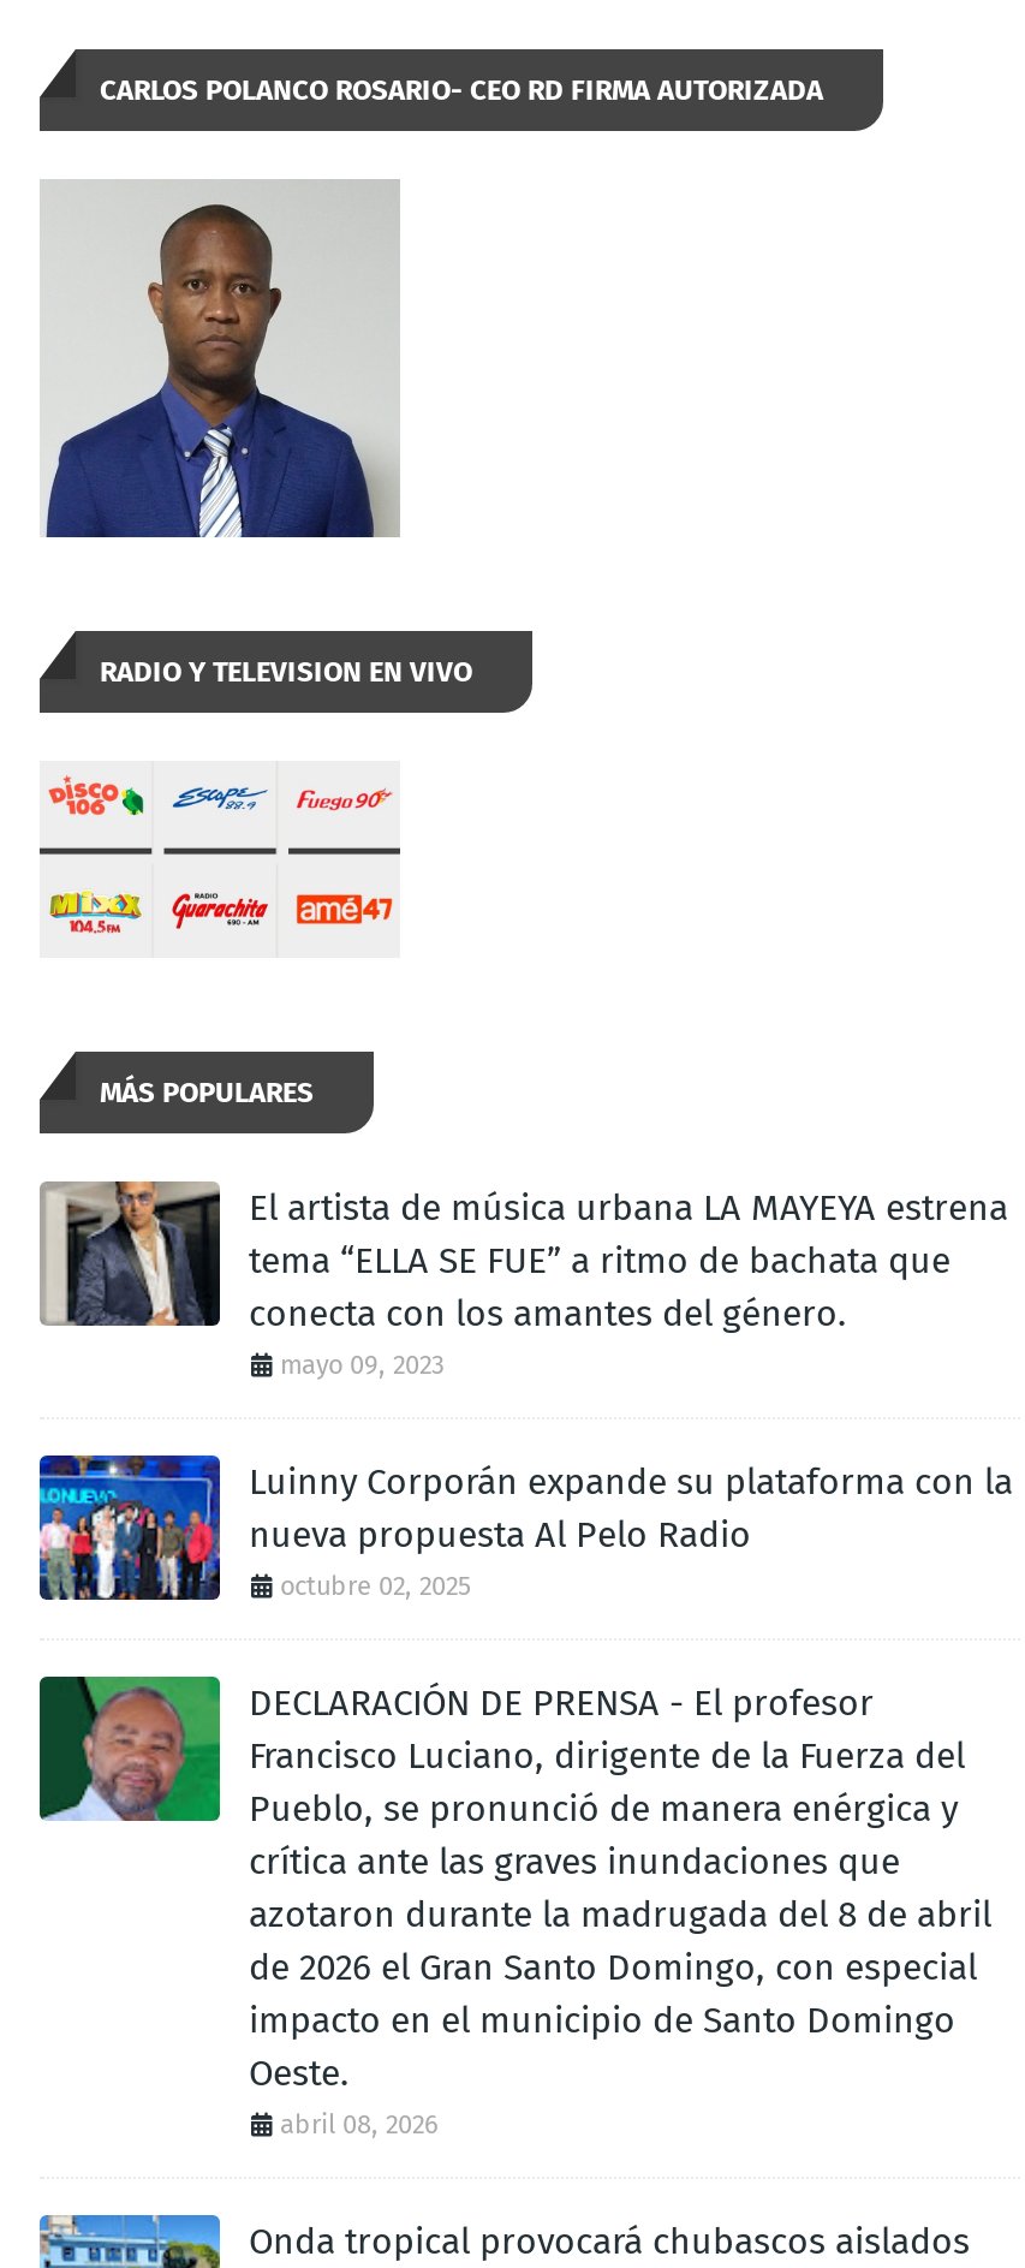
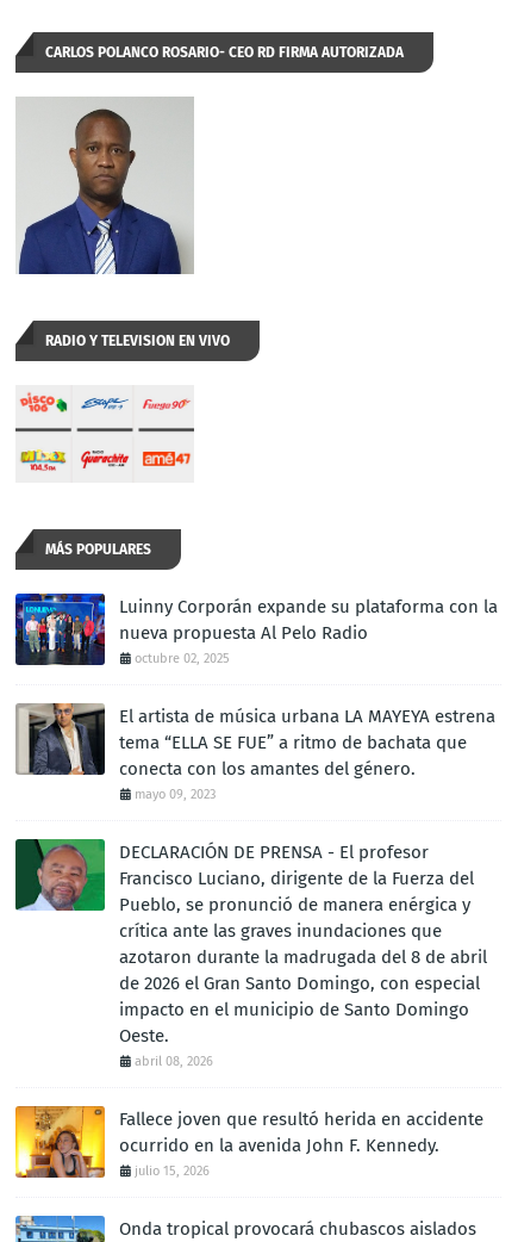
none -> [14,592,105,666] [image]
[37,1453,222,1602] [image] -> none
moved [249,1460,1013,1602] -> [119,596,498,666]: Luinny Corporán expande su plataforma con la | nueva propuesta Al Pelo Radio | octubre 02, 2025
none -> [14,1105,483,1179] [image] | Fallece joven que resultó herida en accidente | ocurrido en la avenida John F. Kennedy. | julio 15, 2026

